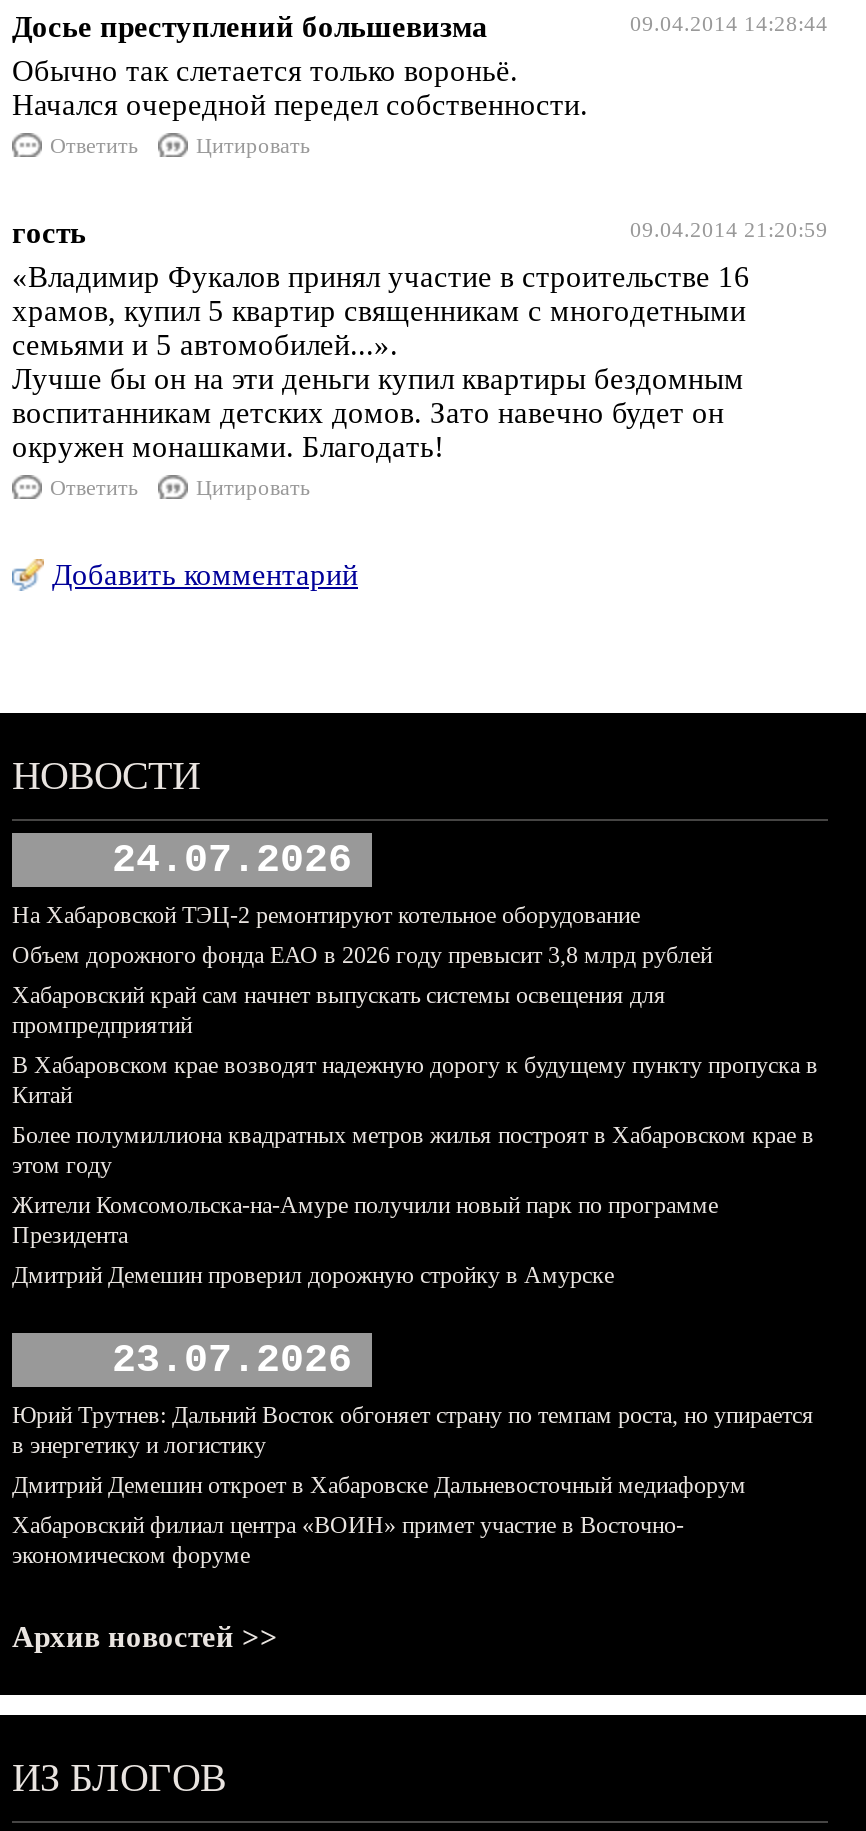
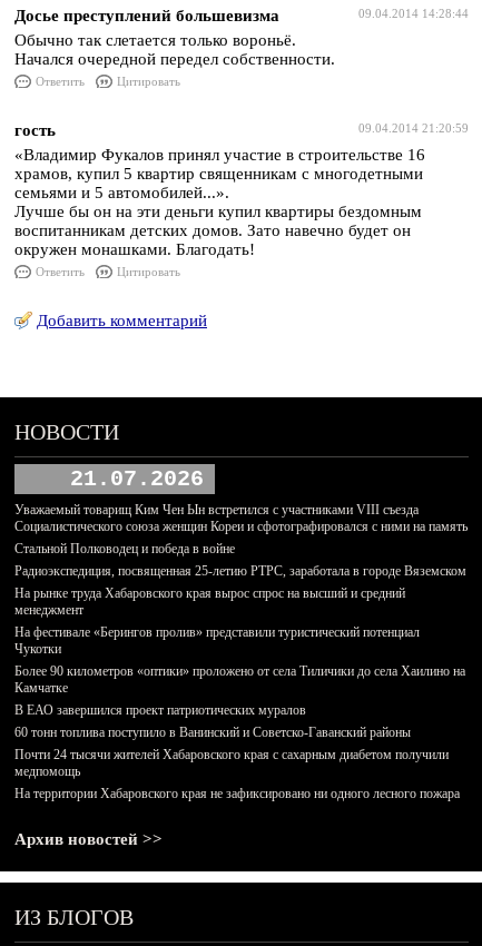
[12,837,818,1569] 24.07.2026 | На Хабаровской ТЭЦ-2 ремонтируют котельное оборудование | Объем дорожного фонда ЕАО в 2026 году превысит 3,8 млрд рублей | Хабаровский край сам начнет выпускать системы освещения для | промпредприятий | В Хабаровском крае возводят надежную дорогу к будущему пункту пропуска в | Китай | Более полумиллиона квадратных метров жилья построят в Хабаровском крае в | этом году | Жители Комсомольска-на-Амуре получили новый парк по программе | Президента | Дмитрий Демешин проверил дорожную стройку в Амурске | 23.07.2026 | Юрий Трутнев: Дальний Восток обгоняет страну по темпам роста, но упирается | в энергетику и логистику | Дмитрий Демешин откроет в Хабаровске Дальневосточный медиафорум | Хабаровский филиал центра «ВОИН» примет участие в Восточно- | экономическом форуме -> [14,466,468,801] 21.07.2026 | Уважаемый товарищ Ким Чен Ын встретился с участниками VIII съезда | Социалистического союза женщин Кореи и сфотографировался с ними на память | Стальной Полководец и победа в войне | Радиоэкспедиция, посвященная 25-летию РТРС, заработала в городе Вяземском | На рынке труда Хабаровского края вырос спрос на высший и средний | менеджмент | На фестивале «Берингов пролив» представили туристический потенциал | Чукотки | Более 90 километров «оптики» проложено от села Тиличики до села Хаилино на | Камчатке | В ЕАО завершился проект патриотических муралов | 60 тонн топлива поступило в Ванинский и Советско-Гаванский районы | Почти 24 тысячи жителей Хабаровского края с сахарным диабетом получили | медпомощь | На территории Хабаровского края не зафиксировано ни одного лесного пожара

